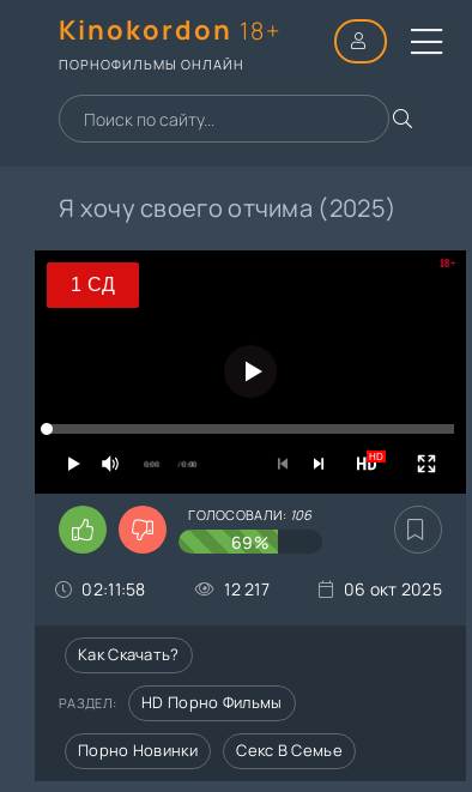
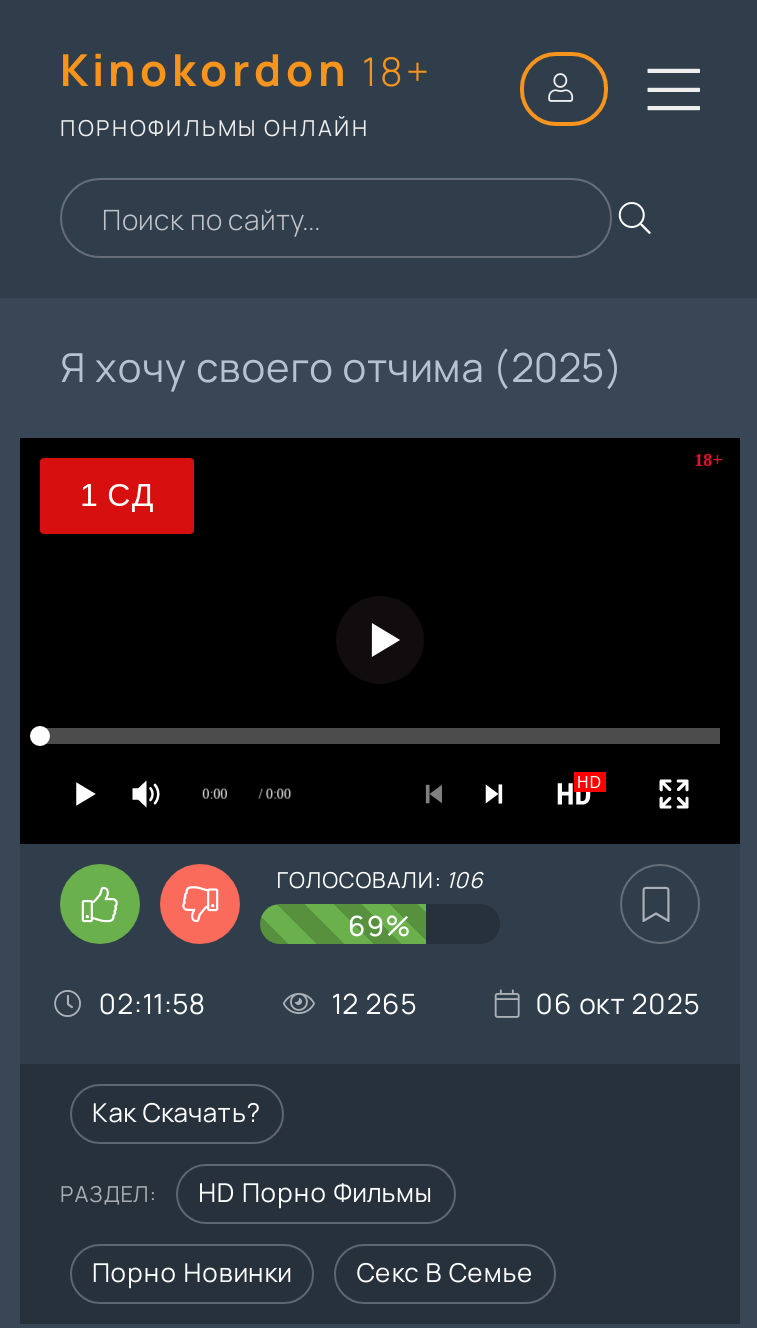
[224,578,270,600] 12 217 -> [332,984,417,1022] 12 265

